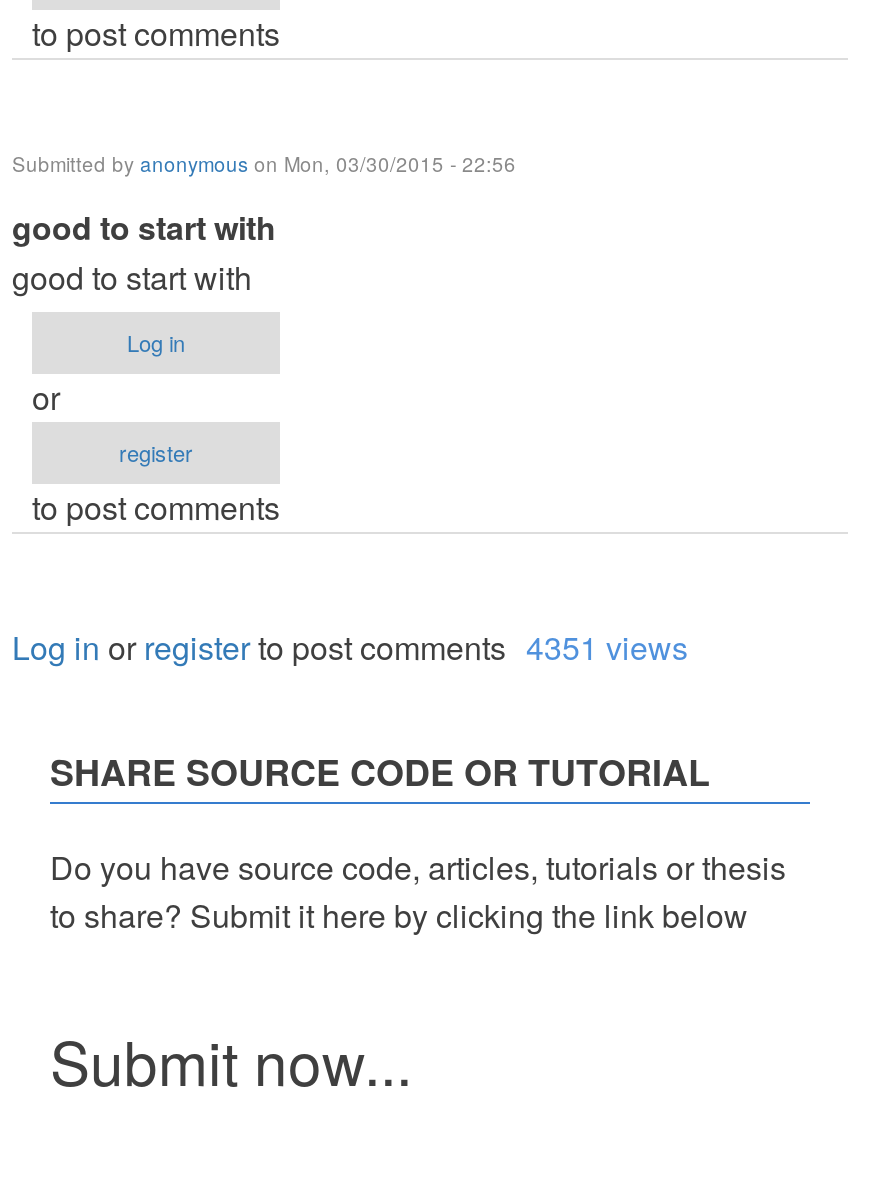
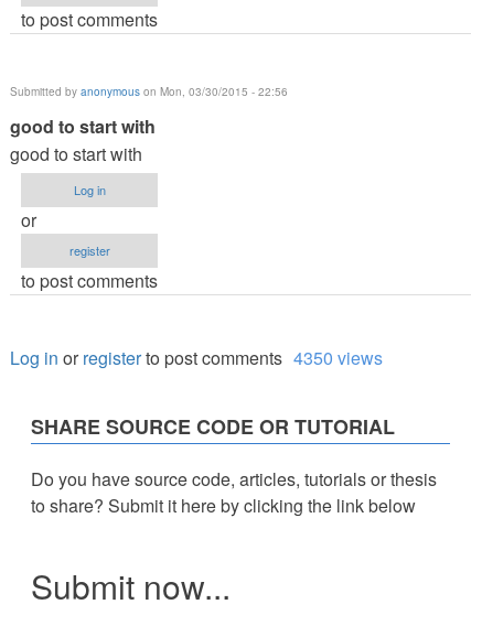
[12,623,688,669] Log in or register to post comments 4351 views -> [10,345,383,370] Log in or register to post comments 4350 views

